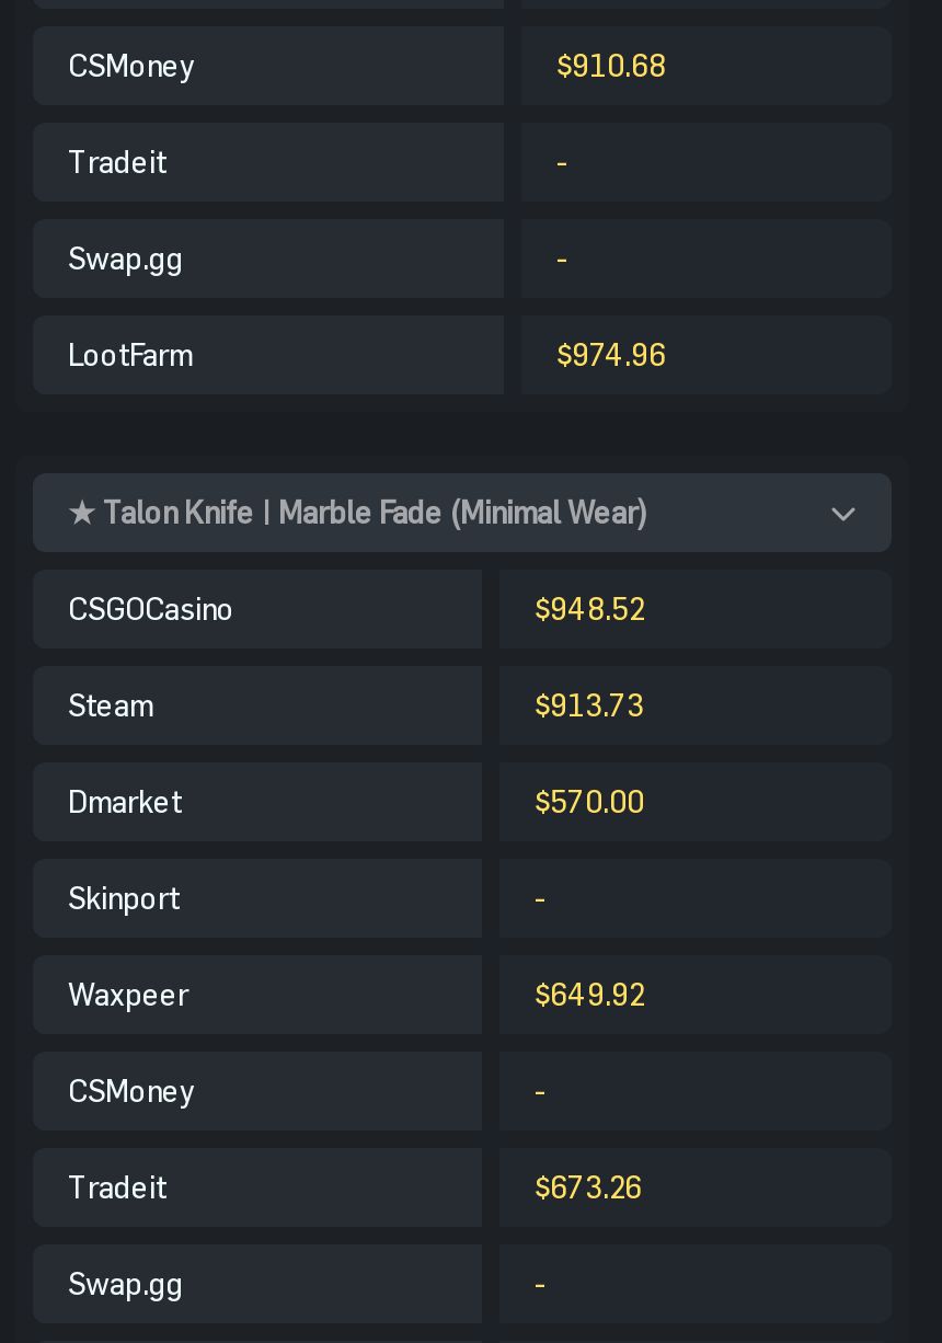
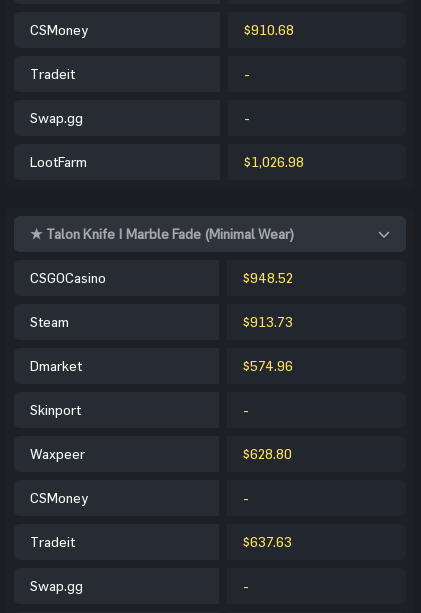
[556,334,666,371] $974.96 -> [244,152,304,169] $1,026.98
[535,781,644,818] $570.00 -> [243,356,293,373] $574.96
[535,974,644,1011] $649.92 -> [243,444,292,461] $628.80
[535,1167,642,1204] $673.26 -> [243,532,292,549] $637.63

